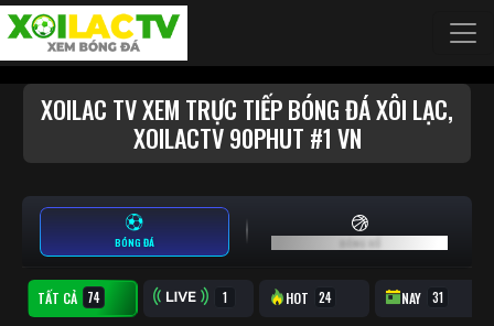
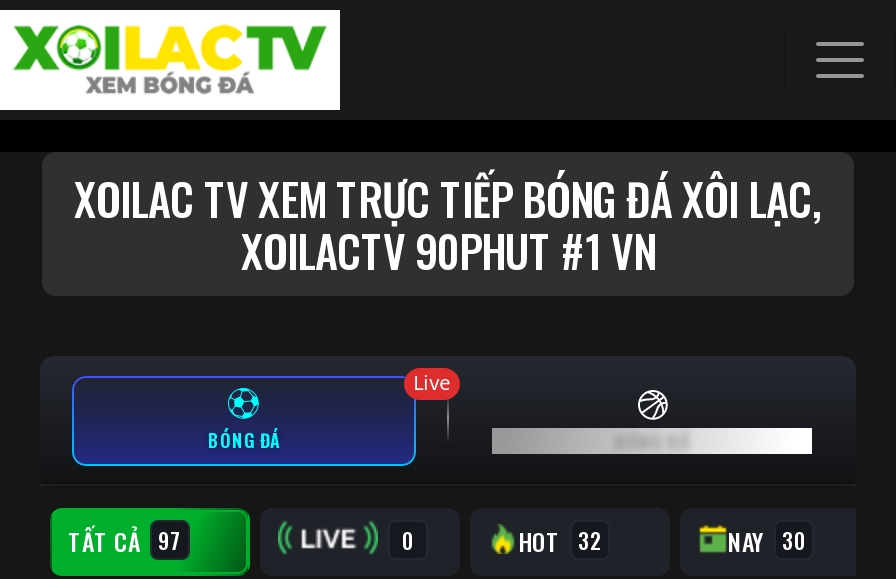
none -> [413,367,451,395] Live

